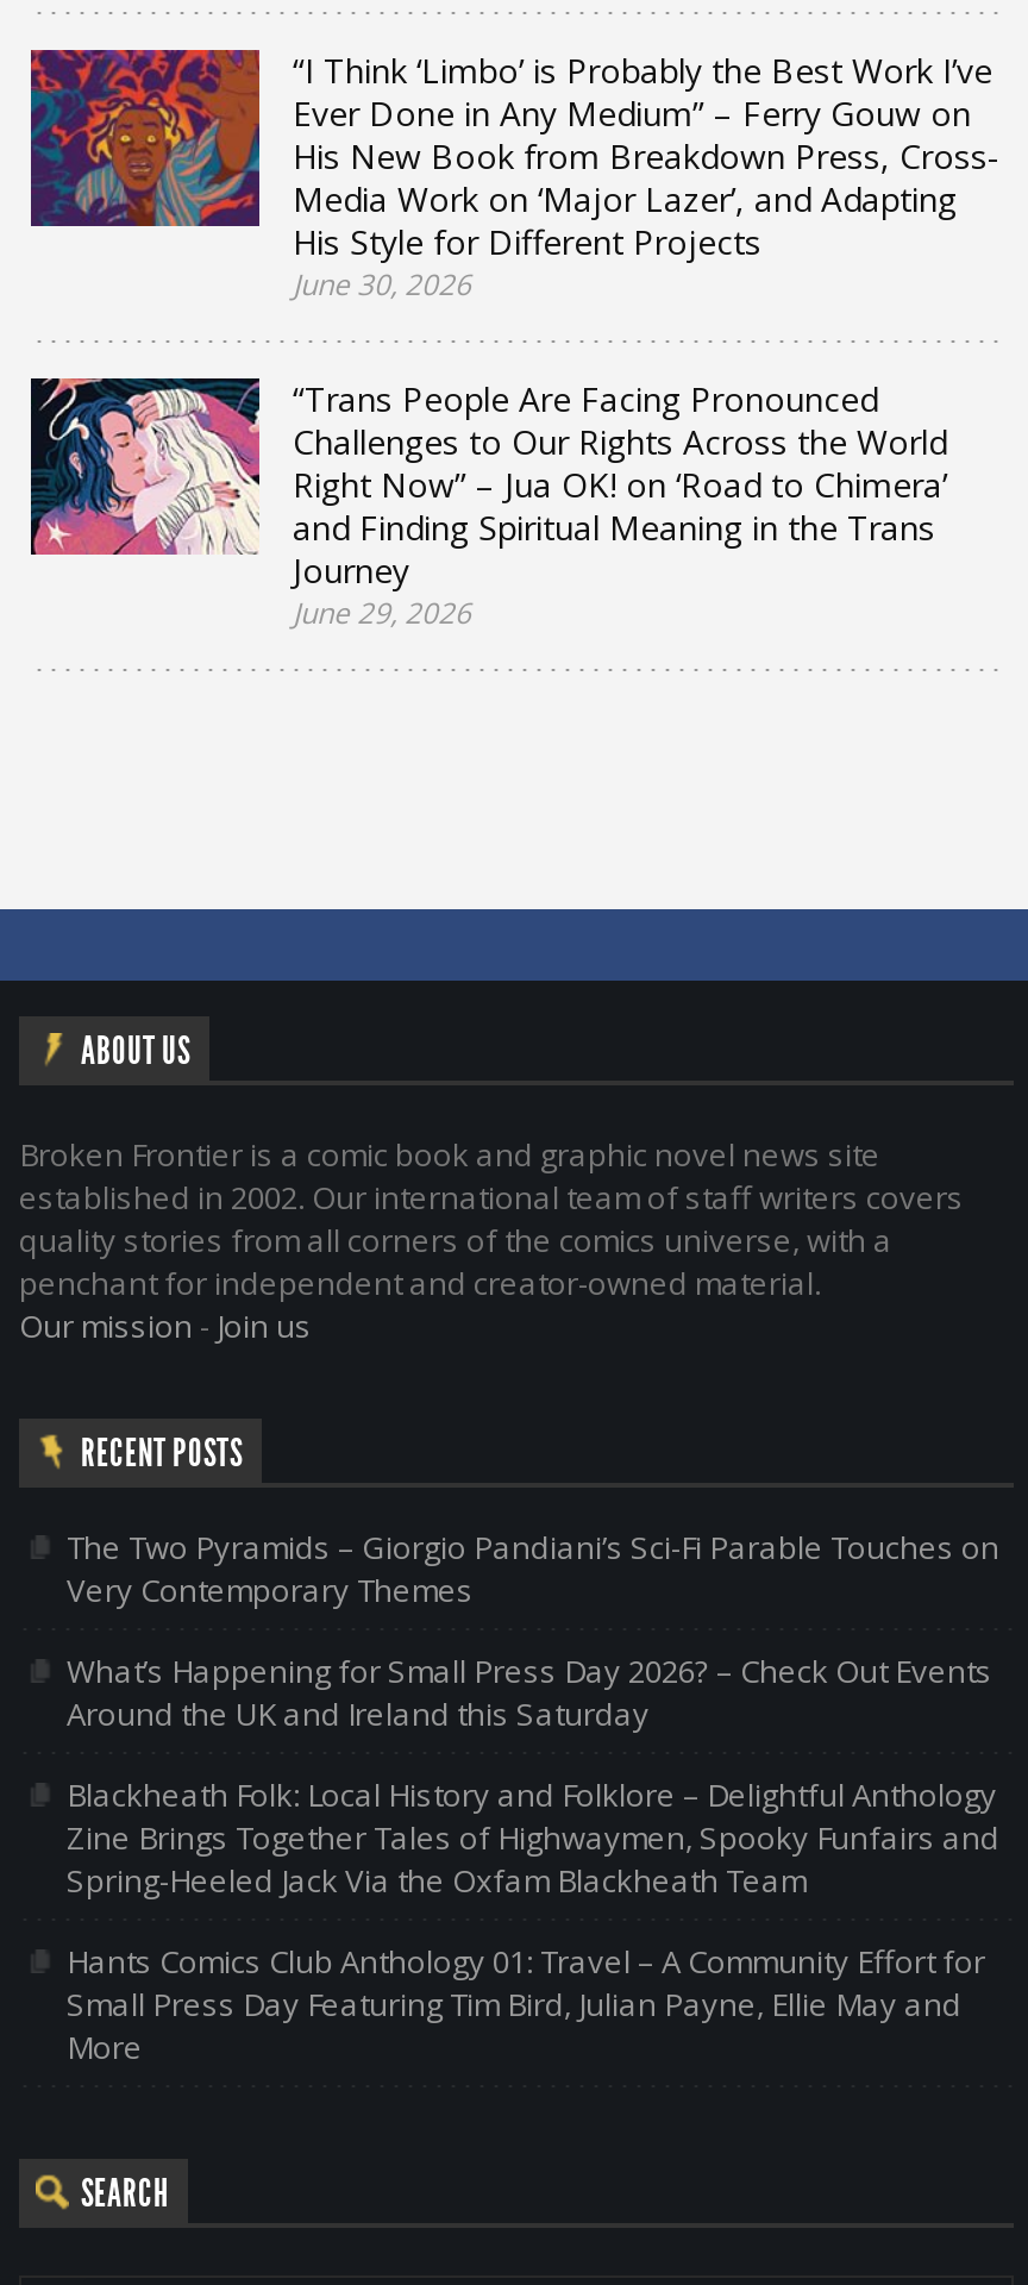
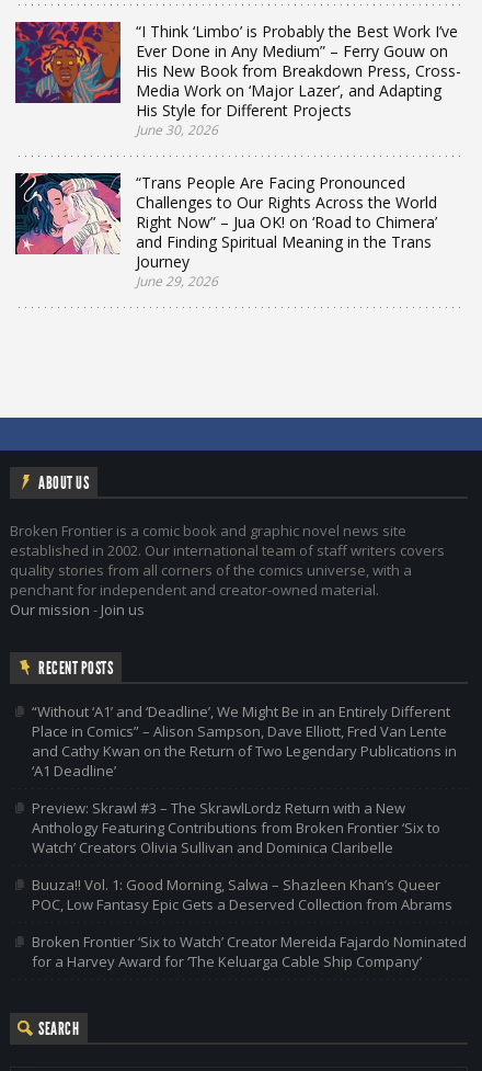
[67,1526,999,1611] The Two Pyramids – Giorgio Pandiani’s Sci-Fi Parable Touches on | Very Contemporary Themes -> [32,702,457,781] “Without ‘A1’ and ‘Deadline’, We Might Be in an Entirely Different | Place in Comics” – Alison Sampson, Dave Elliott, Fred Van Lente | and Cathy Kwan on the Return of Two Legendary Publications in | ‘A1 Deadline’
[67,1649,992,1735] What’s Happening for Small Press Day 2026? – Check Out Events | Around the UK and Ireland this Saturday -> [32,798,440,857] Preview: Skrawl #3 – The SkrawlLordz Return with a New | Anthology Featuring Contributions from Broken Frontier ‘Six to | Watch’ Creators Olivia Sullivan and Dominica Claribelle
[67,1773,999,1902] Blackheath Folk: Local History and Folklore – Delightful Anthology | Zine Brings Together Tales of Highwaymen, Spooky Funfairs and | Spring-Heeled Jack Via the Oxfam Blackheath Team -> [32,875,452,914] Buuza!! Vol. 1: Good Morning, Salwa – Shazleen Khan’s Queer | POC, Low Fantasy Epic Gets a Deserved Collection from Abrams
[67,1940,985,2068] Hants Comics Club Anthology 01: Travel – A Community Effort for | Small Press Day Featuring Tim Bird, Julian Payne, Ellie May and | More -> [32,932,467,971] Broken Frontier ‘Six to Watch’ Creator Mereida Fajardo Nominated | for a Harvey Award for ‘The Keluarga Cable Ship Company’

